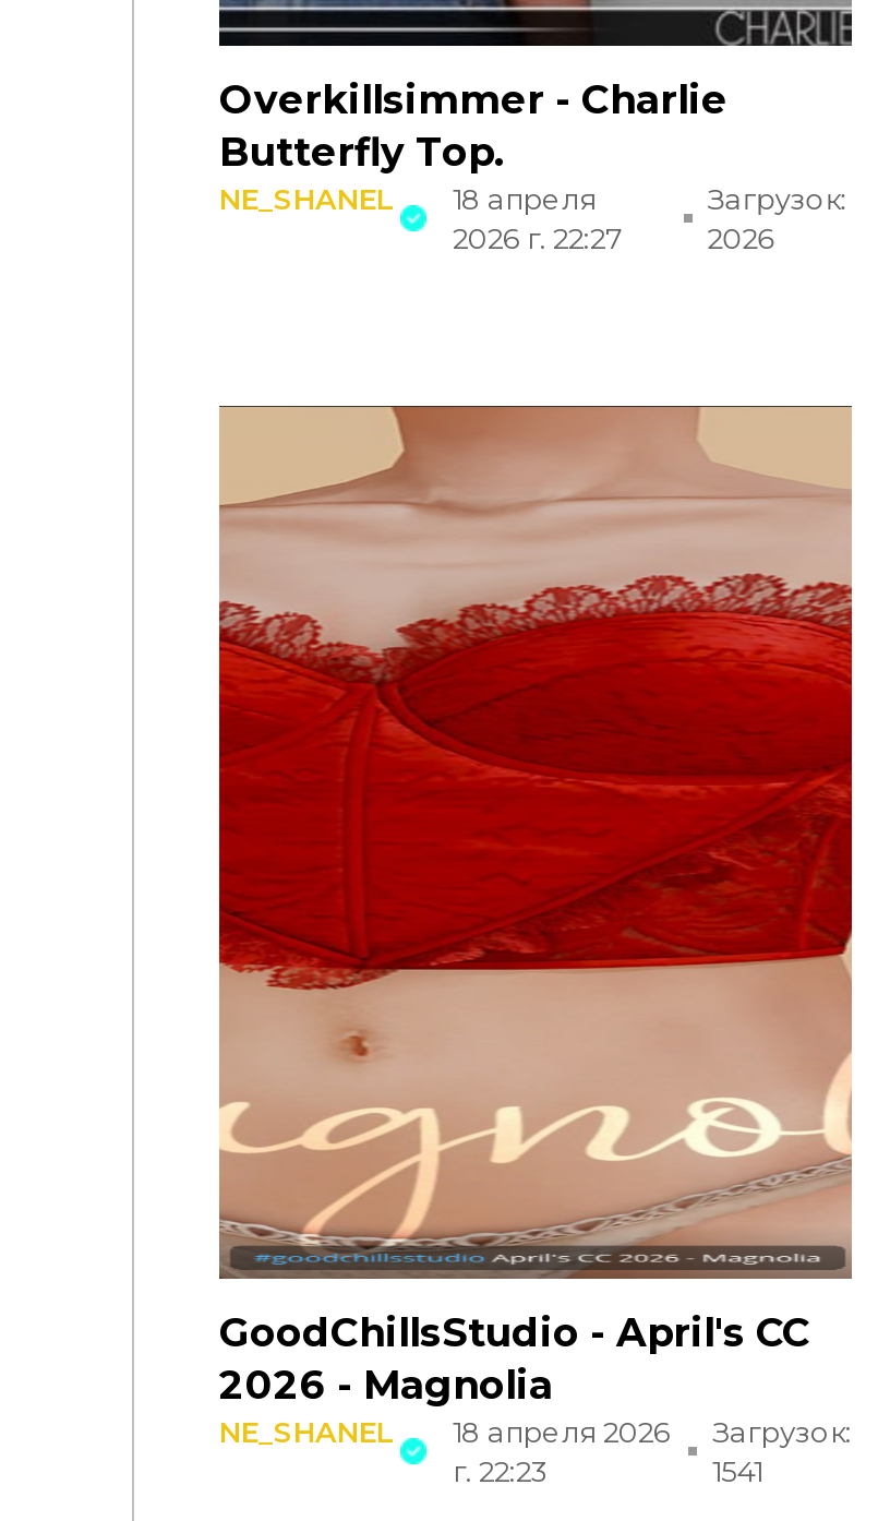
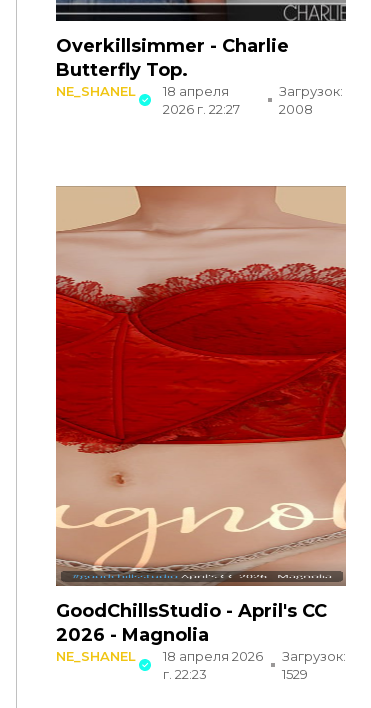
[707,220,775,255] 2026 -> [278,101,312,117] 2008
[712,1453,762,1488] 1541 -> [282,666,308,682] 1529

